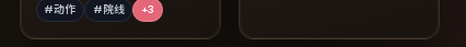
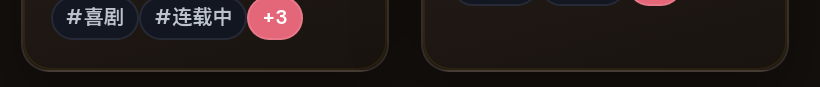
[44,3,124,17] #动作 | #院线 -> [66,5,233,31] #喜剧 | #连载中

